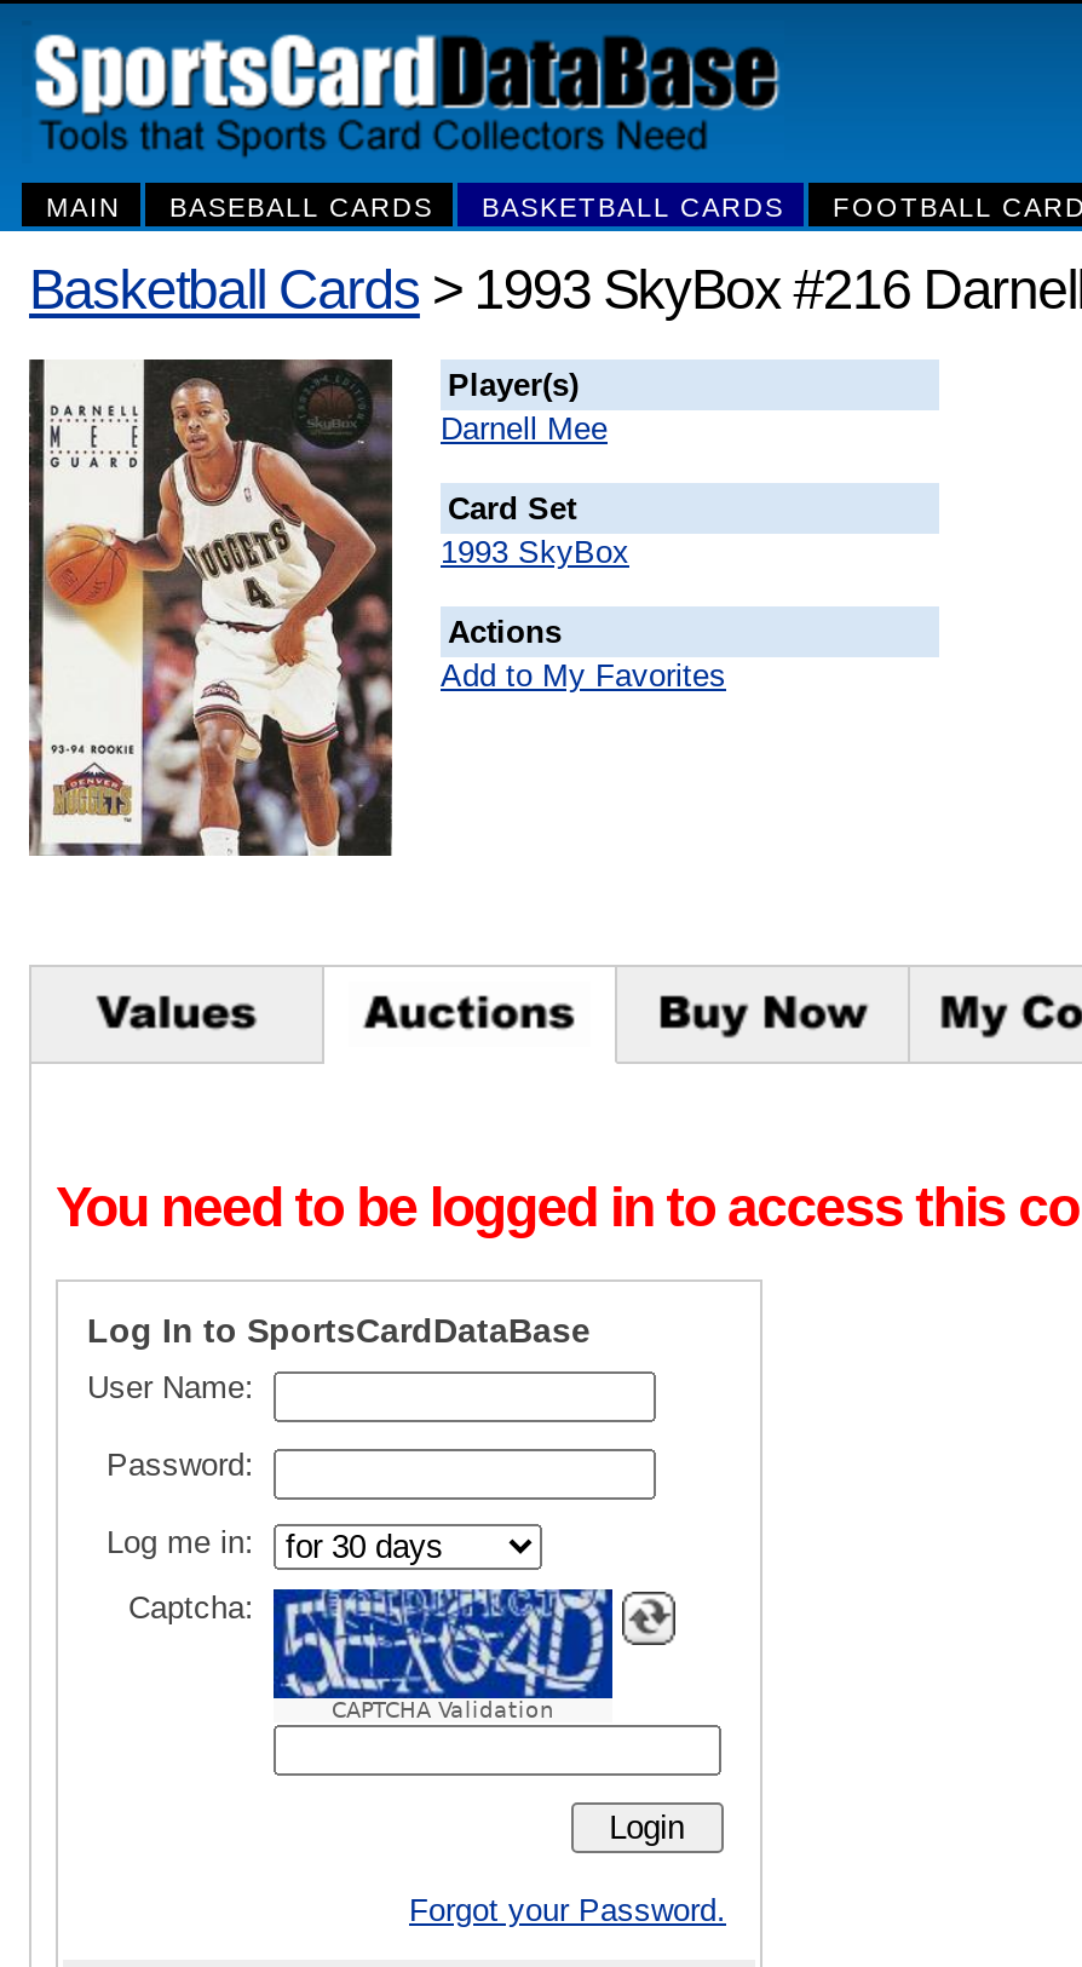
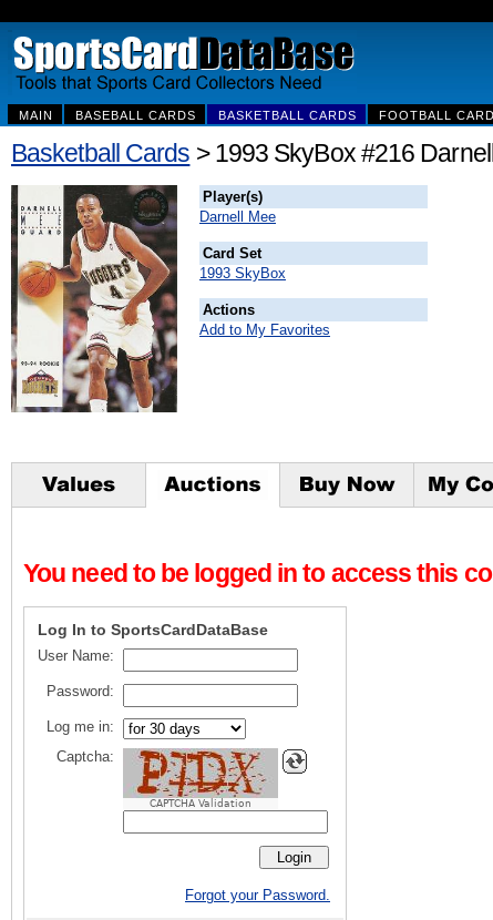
[271,1587,615,1701] [image] -> [123,748,278,798] [image]

